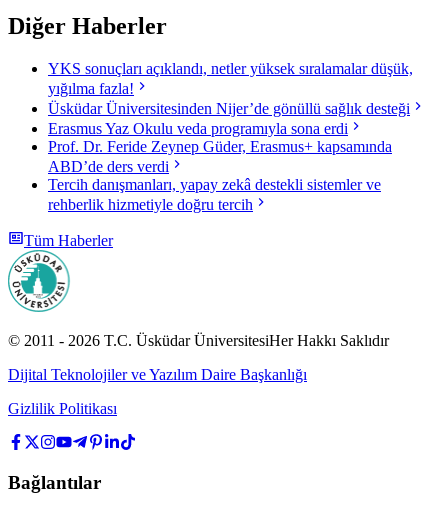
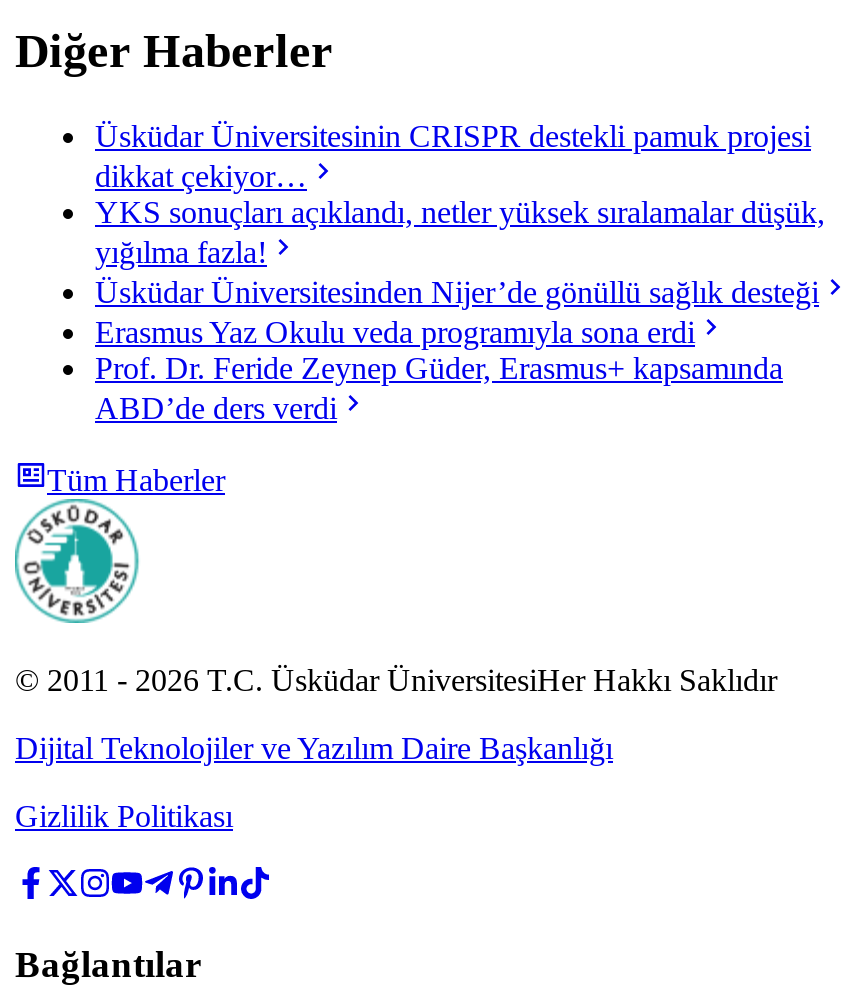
none -> [95,118,811,192] Üsküdar Üniversitesinin CRISPR destekli pamuk projesi | dikkat çekiyor…
moved [48,60,413,175] -> [95,194,825,424]: YKS sonuçları açıklandı, netler yüksek sıralamalar düşük, | yığılma fazla! | Üsküdar Üniversitesinden Nijer’de gönüllü sağlık desteği | Erasmus Yaz Okulu veda programıyla sona erdi | Prof. Dr. Feride Zeynep Güder, Erasmus+ kapsamında | ABD’de ders verdi
[48,176,381,213] Tercih danışmanları, yapay zekâ destekli sistemler ve | rehberlik hizmetiyle doğru tercih -> none

